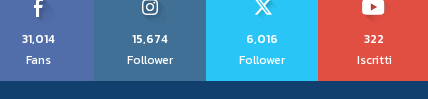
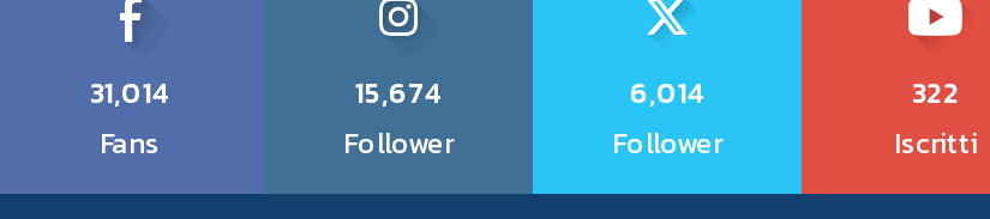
[246,30,278,48] 6,016 -> [630,72,704,115] 6,014

